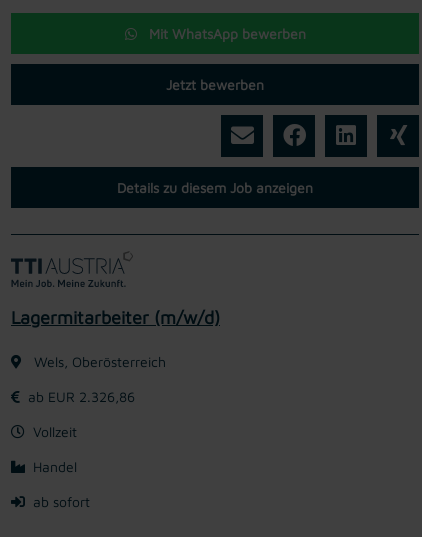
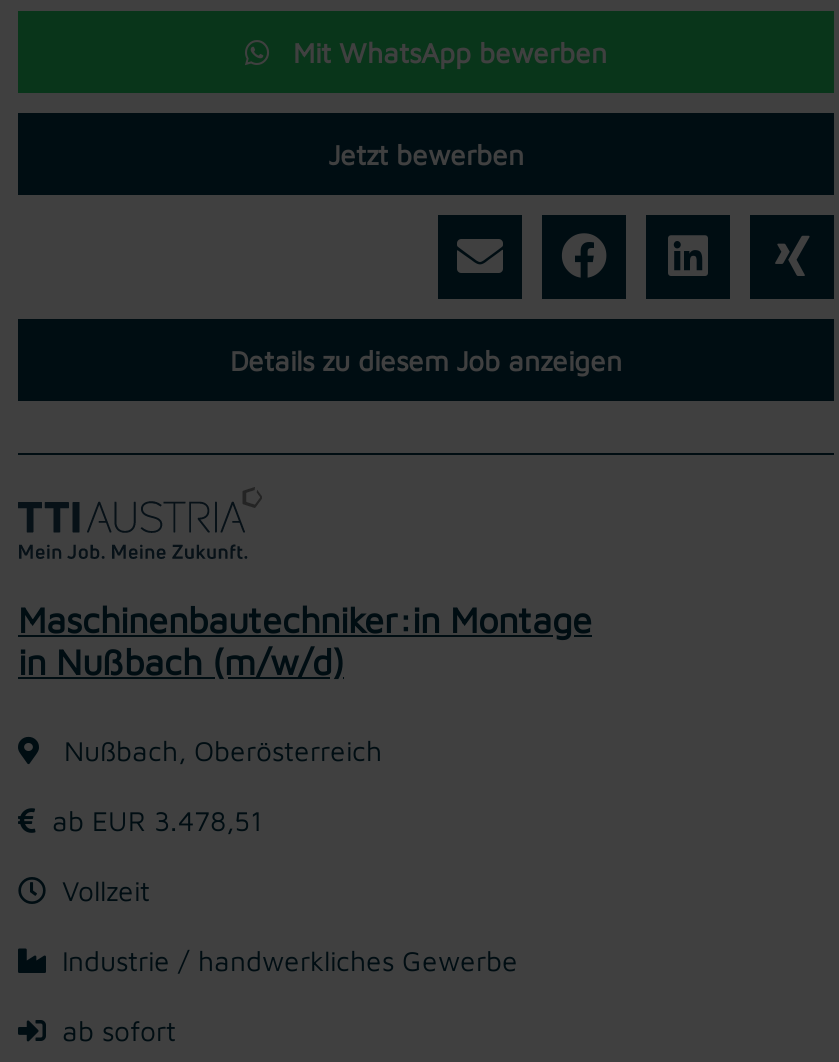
[11,307,220,328] Lagermitarbeiter (m/w/d) -> [18,599,592,683] Maschinenbautechniker:in Montage | in Nußbach (m/w/d)
[30,353,166,370] Wels, Oberösterreich -> [56,733,382,767] Nußbach, Oberösterreich
[28,388,135,405] ab EUR 2.326,86 -> [52,803,262,837] ab EUR 3.478,51
[33,458,77,475] Handel -> [62,943,518,977] Industrie / handwerkliches Gewerbe

